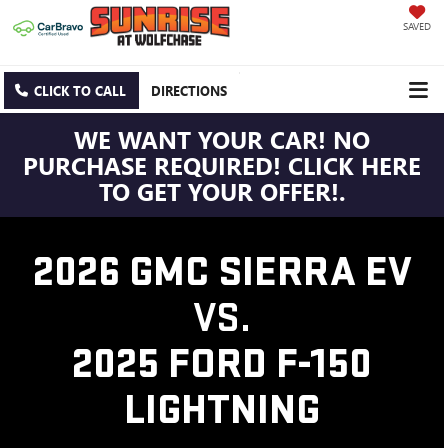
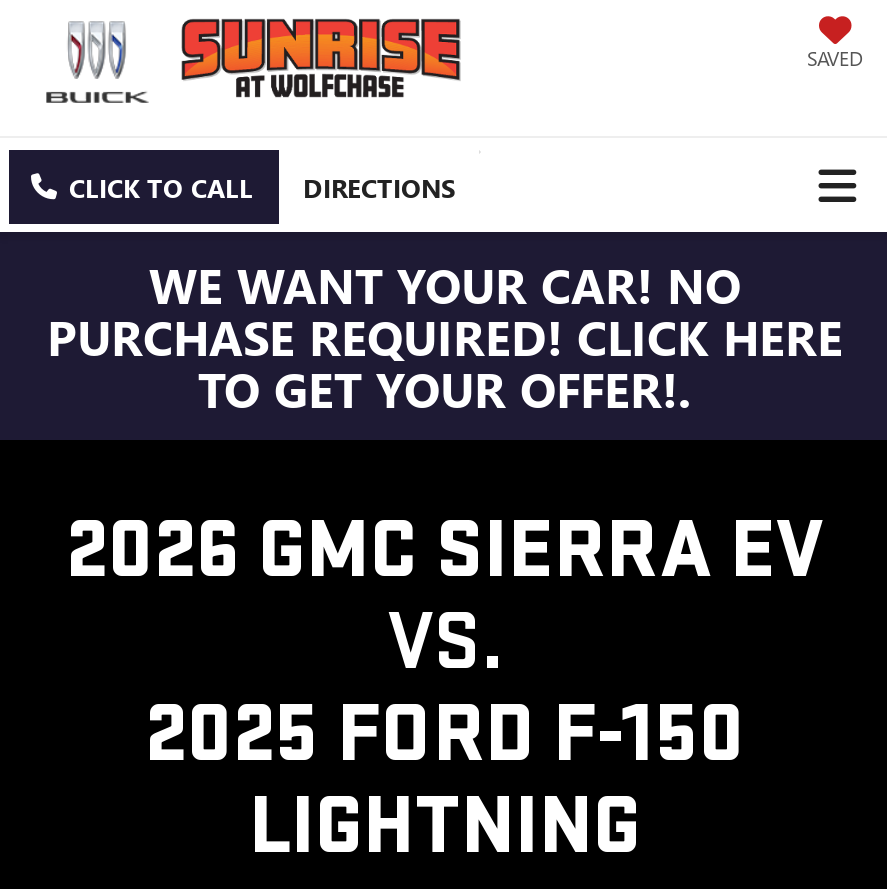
[12,9,84,48] [image] -> [29,20,167,104] [image]

